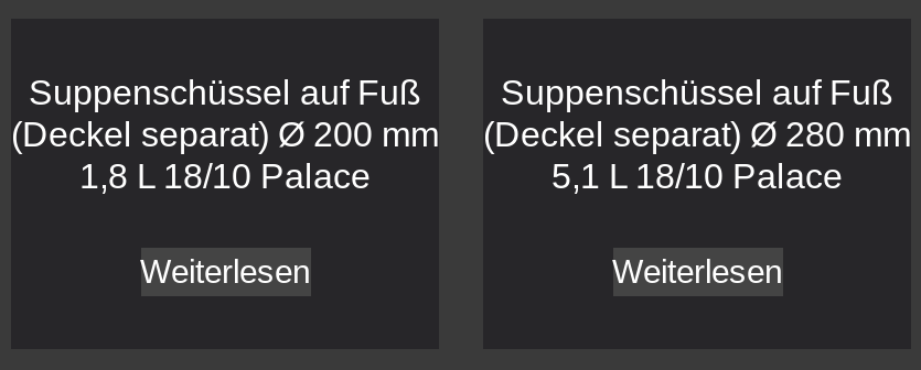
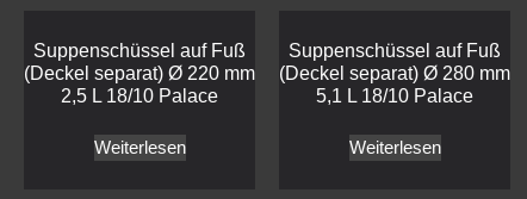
[11,117,439,154] (Deckel separat) Ø 200 mm -> [24,64,255,84] (Deckel separat) Ø 220 mm
[79,159,371,196] 1,8 L 18/10 Palace -> [61,86,218,107] 2,5 L 18/10 Palace

